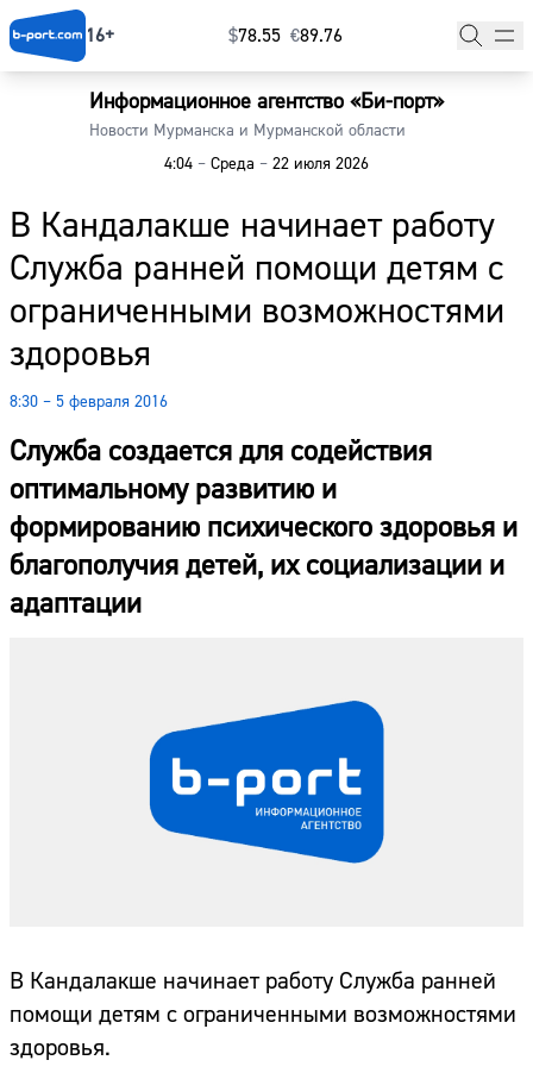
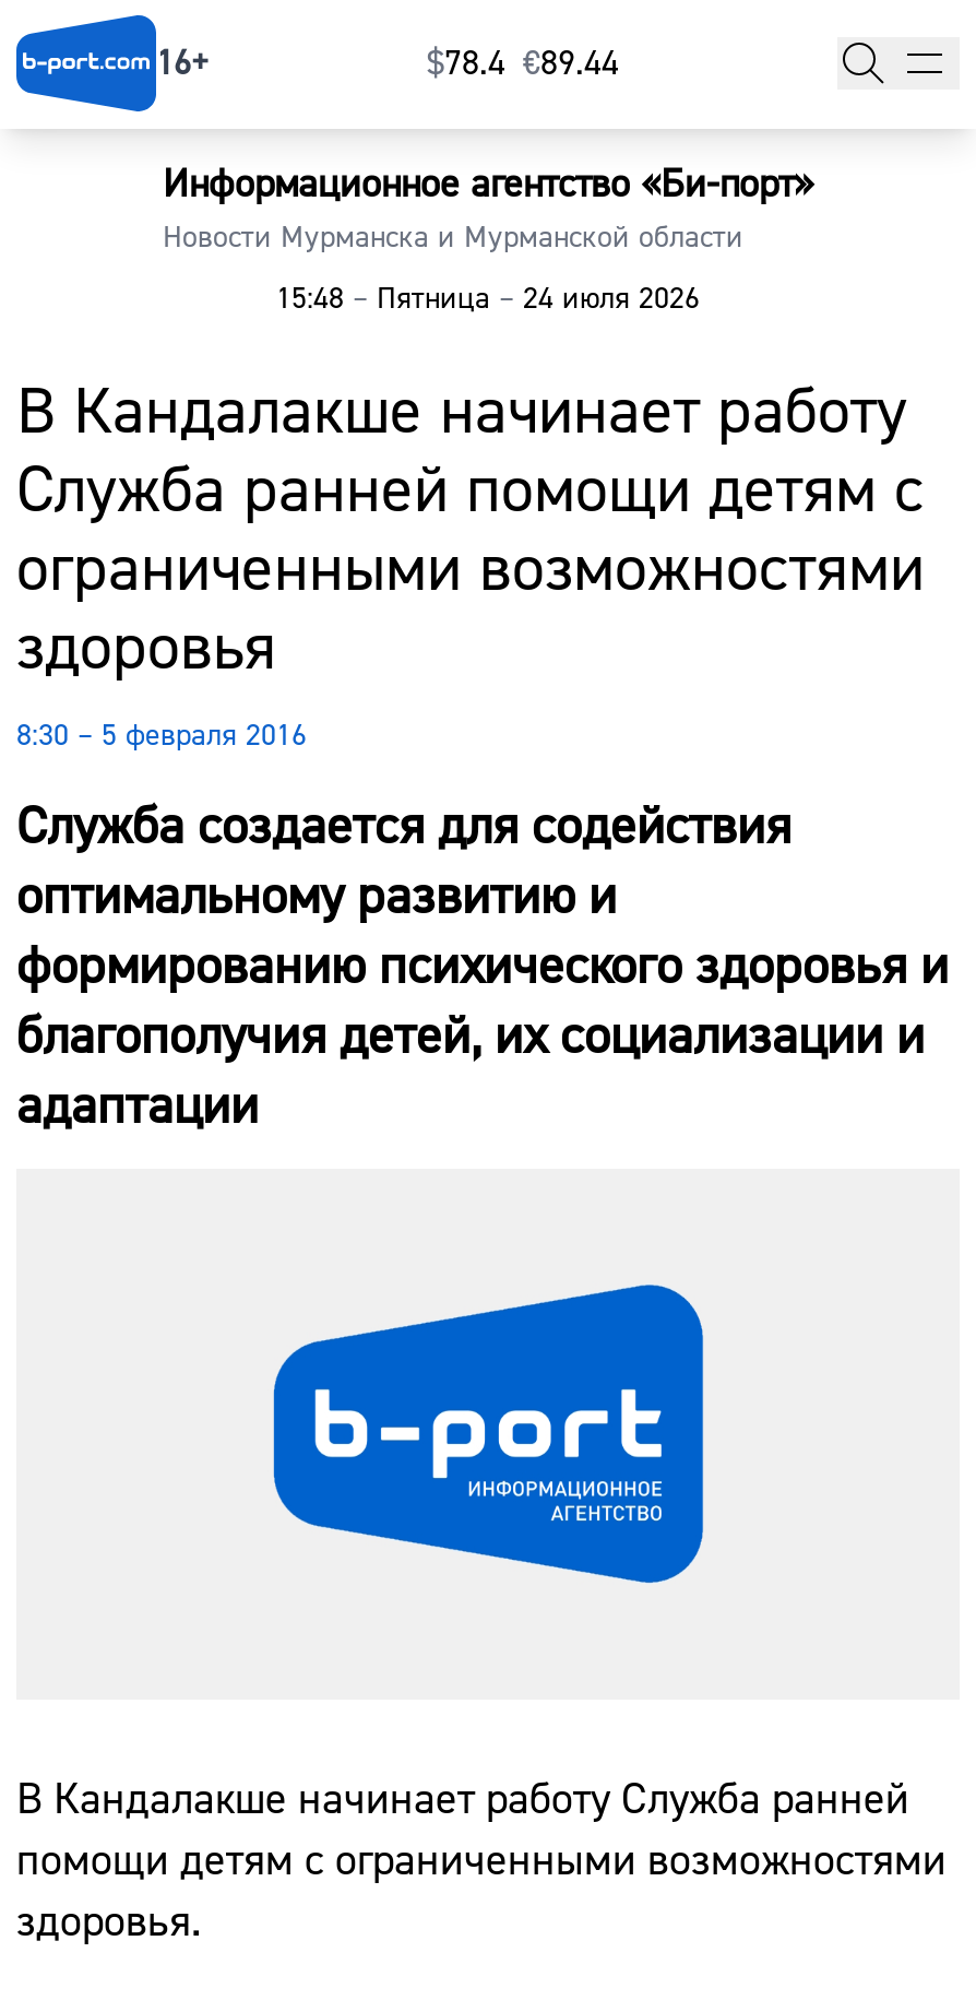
[228,24,343,48] $78.55 €89.76 -> [427,42,619,86] $78.4 €89.44
[164,154,369,175] 4:04 – Среда – 22 июля 2026 -> [276,281,700,320] 15:48 – Пятница – 24 июля 2026

